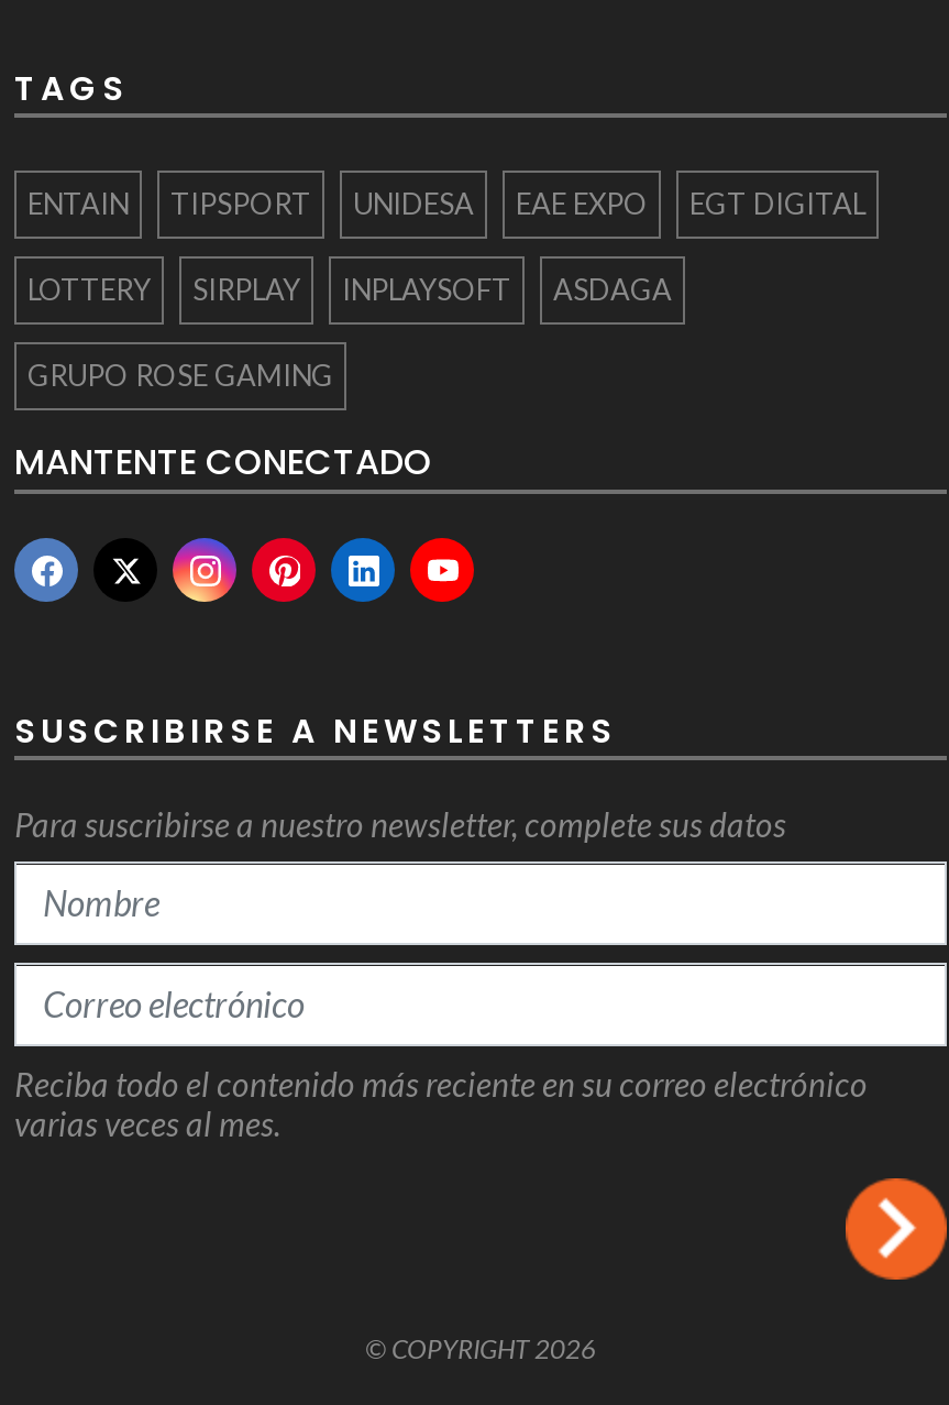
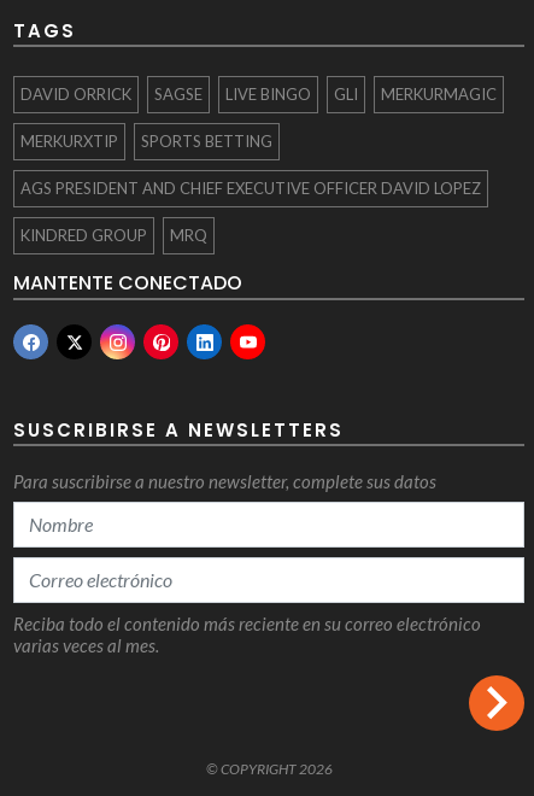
[27,187,865,394] ENTAIN | TIPSPORT | UNIDESA | EAE EXPO | EGT DIGITAL | LOTTERY | SIRPLAY | INPLAYSOFT | ASDAGA | GRUPO ROSE GAMING -> [20,85,497,245] DAVID ORRICK | SAGSE | LIVE BINGO | GLI | MERKURMAGIC | MERKURXTIP | SPORTS BETTING | AGS PRESIDENT AND CHIEF EXECUTIVE OFFICER DAVID LOPEZ | KINDRED GROUP | MRQ

